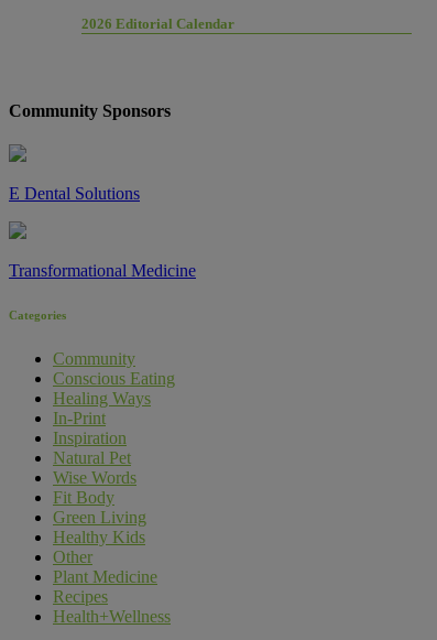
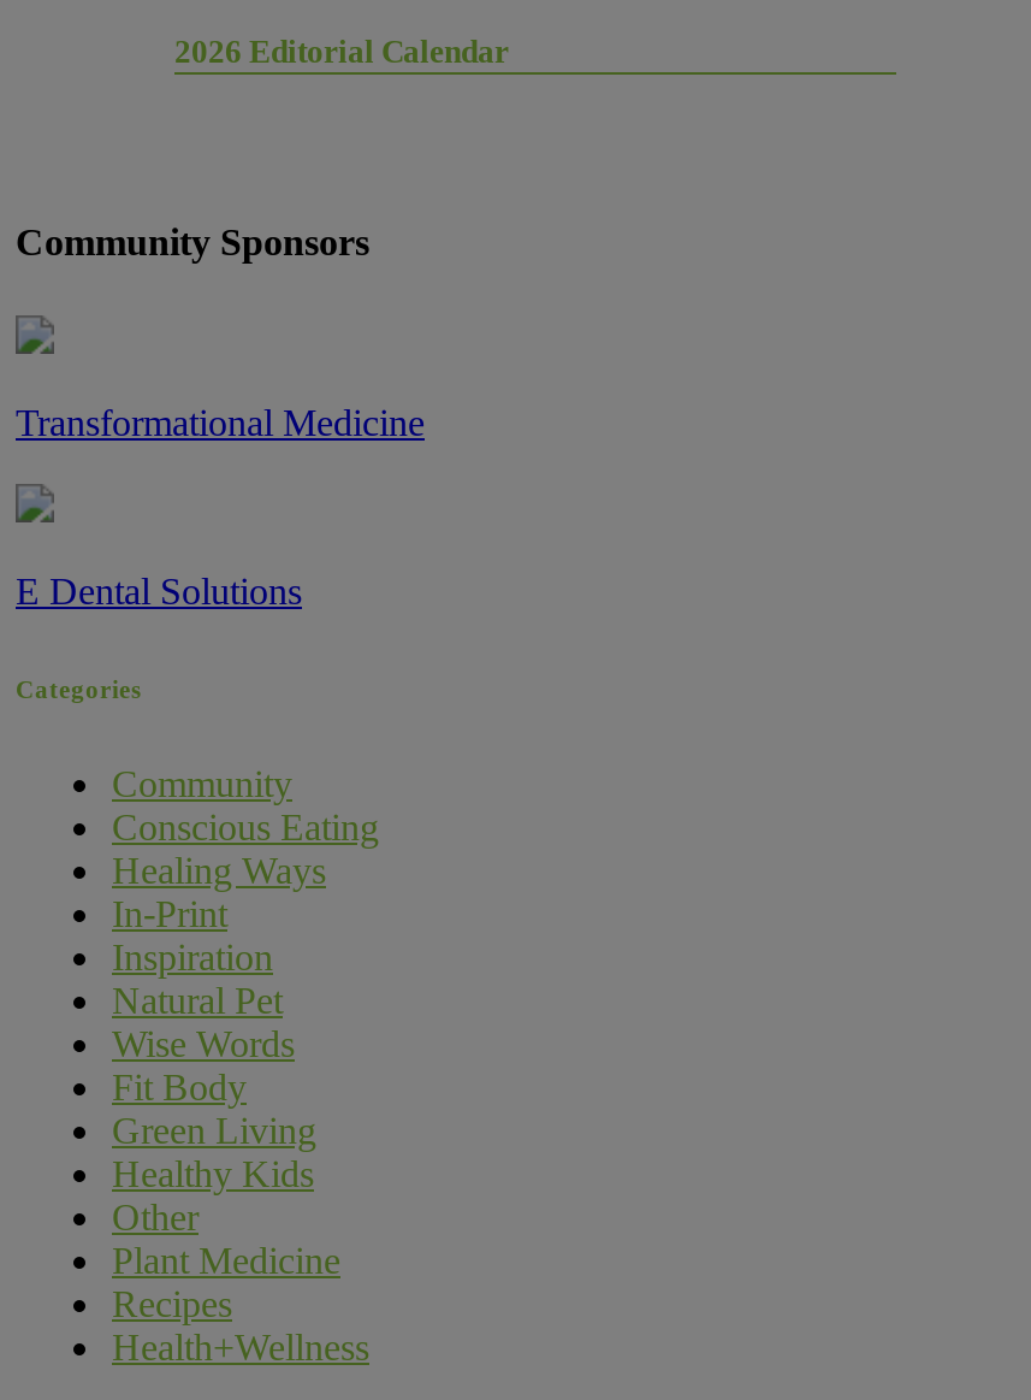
moved [9,184,140,203] -> [16,572,302,612]: E Dental Solutions
moved [9,262,196,280] -> [16,403,425,444]: Transformational Medicine

